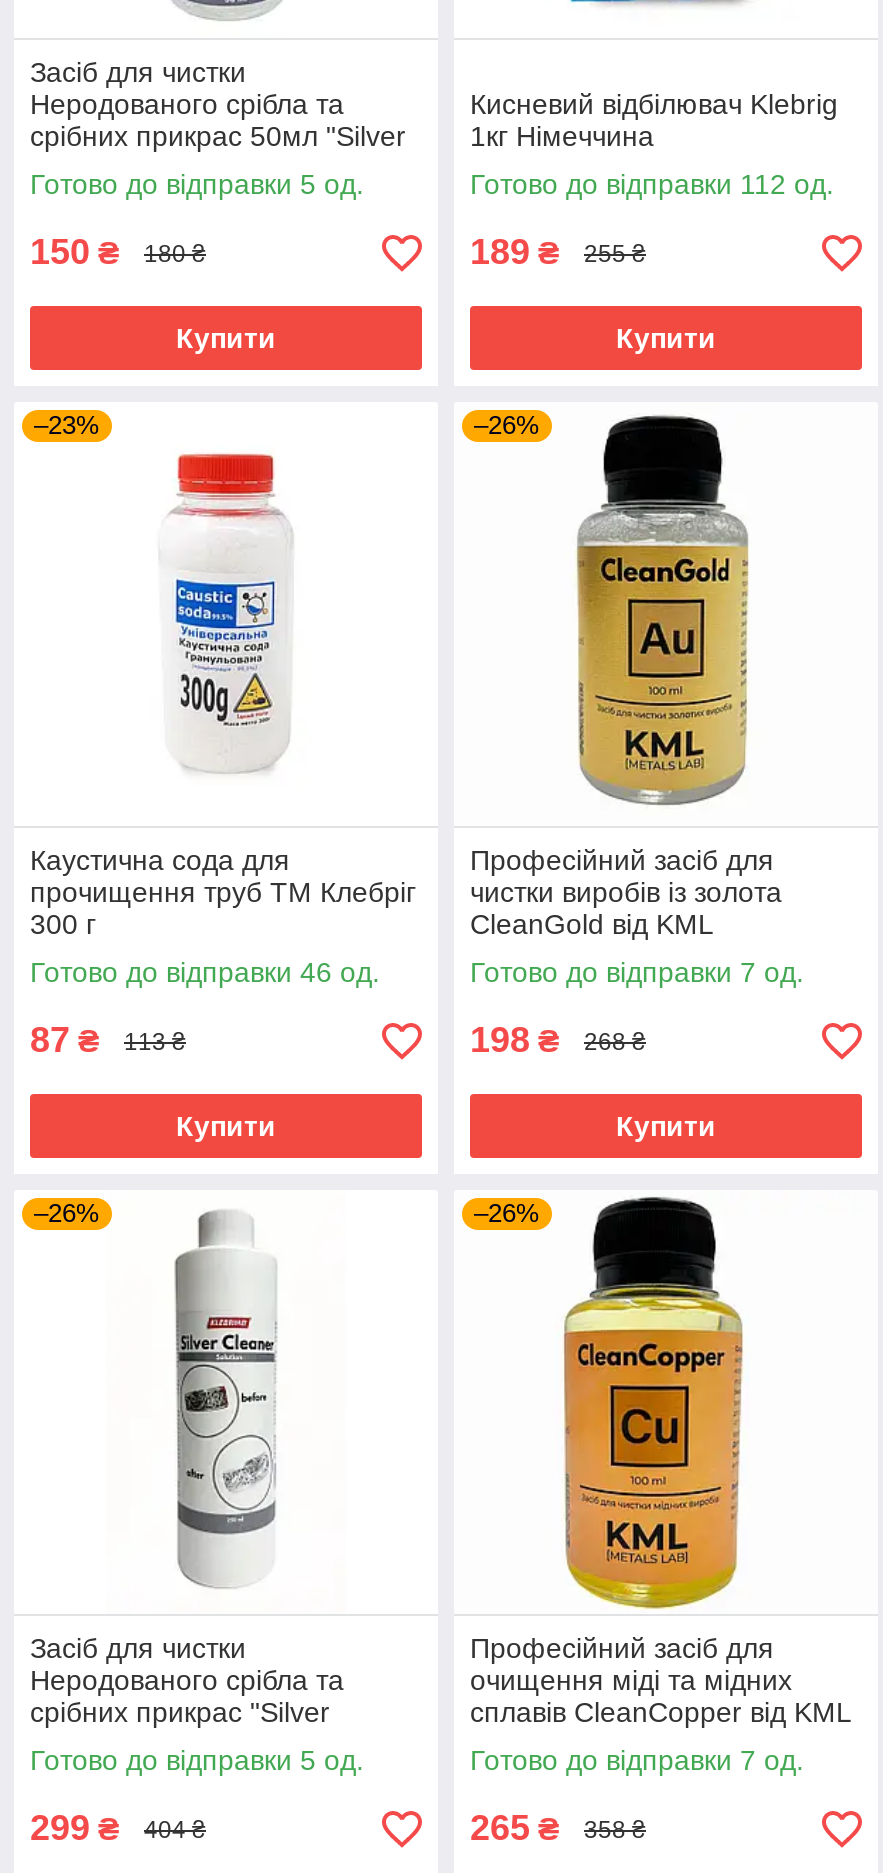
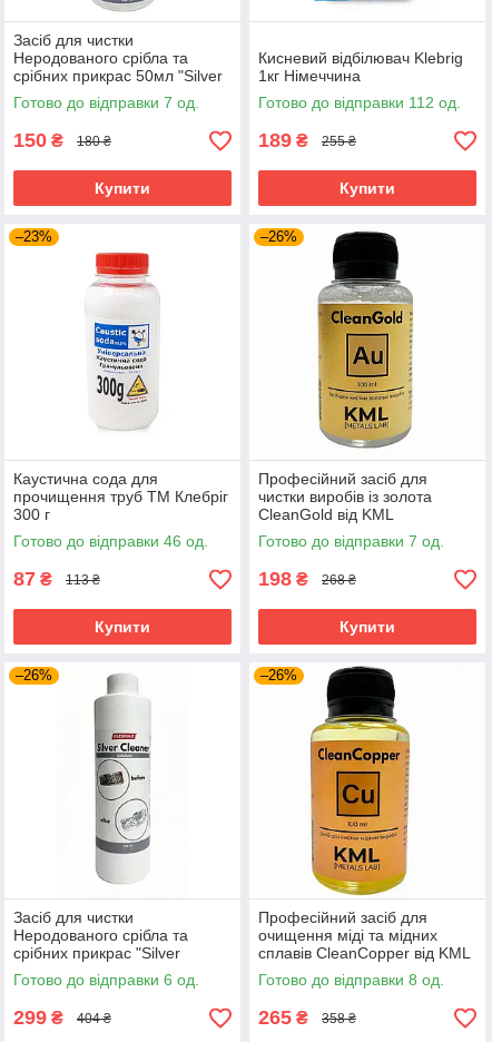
[30,168,364,200] Готово до відправки 5 од. -> [13,94,199,111] Готово до відправки 7 од.
[30,1744,364,1776] Готово до відправки 5 од. -> [13,971,199,989] Готово до відправки 6 од.
[470,1744,804,1776] Готово до відправки 7 од. -> [258,971,444,989] Готово до відправки 8 од.

